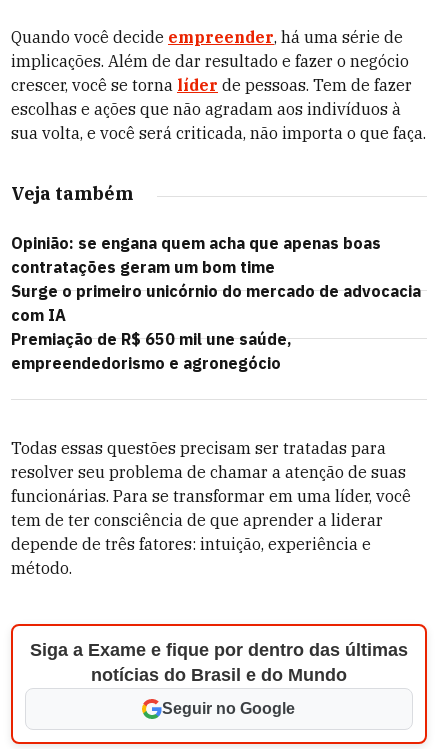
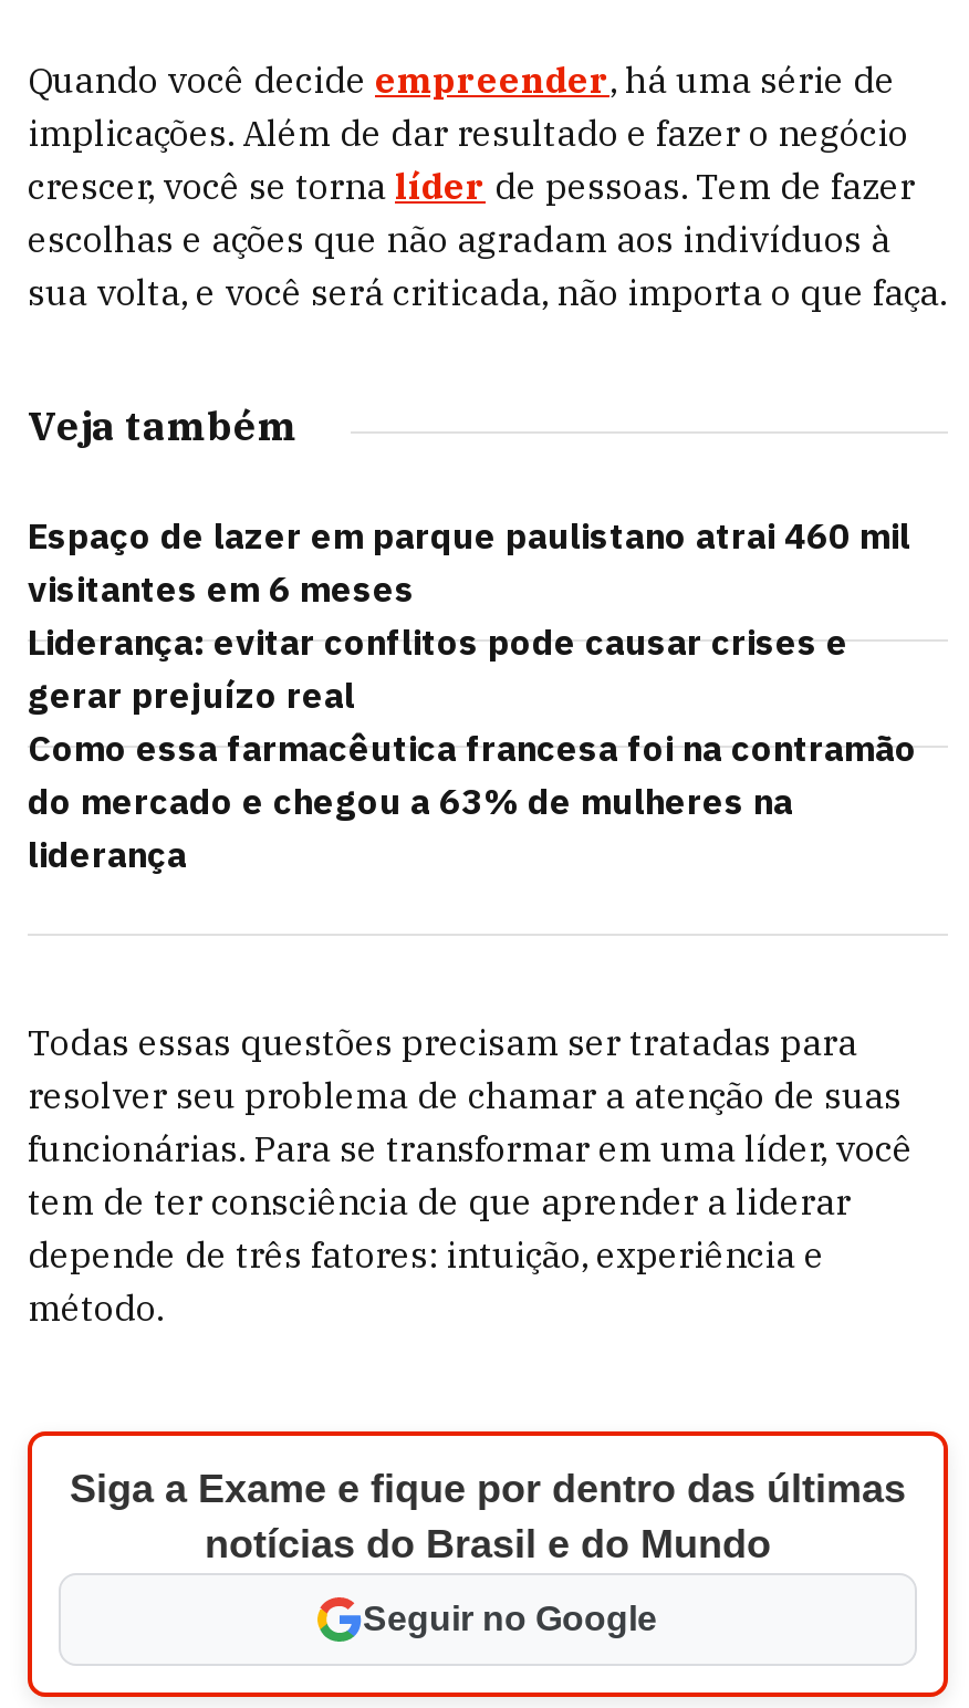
[11,233,421,373] Opinião: se engana quem acha que apenas boas | contratações geram um bom time | Surge o primeiro unicórnio do mercado de advocacia | com IA | Premiação de R$ 650 mil une saúde, | empreendedorismo e agronegócio -> [28,513,917,876] Espaço de lazer em parque paulistano atrai 460 mil | visitantes em 6 meses | Liderança: evitar conflitos pode causar crises e | gerar prejuízo real | Como essa farmacêutica francesa foi na contramão | do mercado e chegou a 63% de mulheres na | liderança

